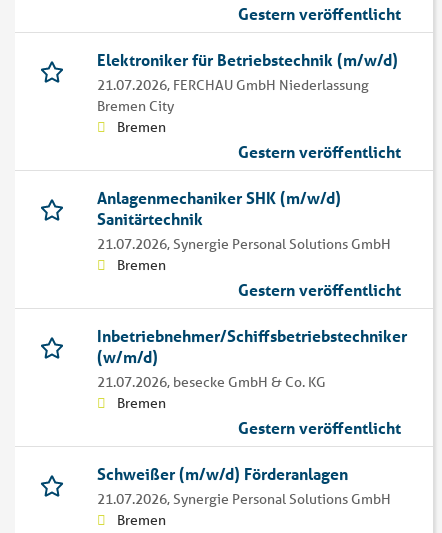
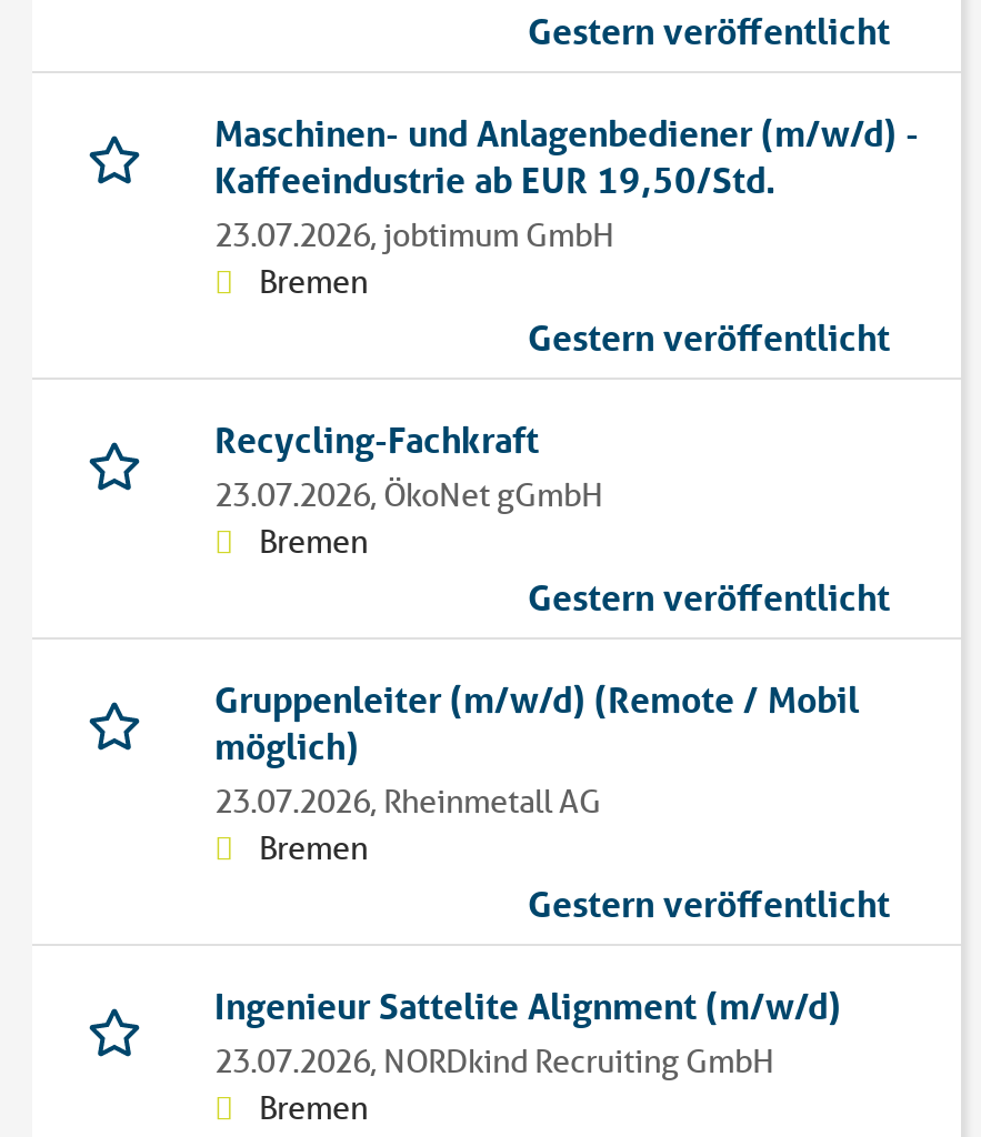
[97,49,398,115] Elektroniker für Betriebstechnik (m/w/d) | 21.07.2026, FERCHAU GmbH Niederlassung | Bremen City -> [214,110,919,256] Maschinen- und Anlagenbediener (m/w/d) - | Kaffeeindustrie ab EUR 19,50/Std. | 23.07.2026, jobtimum GmbH
[97,187,391,253] Anlagenmechaniker SHK (m/w/d) | Sanitärtechnik | 21.07.2026, Synergie Personal Solutions GmbH -> [214,416,603,516] Recycling-Fachkraft | 23.07.2026, ÖkoNet gGmbH
[97,325,407,391] Inbetriebnehmer/Schiffsbetriebstechniker | (w/m/d) | 21.07.2026, besecke GmbH & Co. KG -> [214,676,859,823] Gruppenleiter (m/w/d) (Remote / Mobil | möglich) | 23.07.2026, Rheinmetall AG
[97,463,391,508] Schweißer (m/w/d) Förderanlagen | 21.07.2026, Synergie Personal Solutions GmbH -> [214,982,841,1082] Ingenieur Sattelite Alignment (m/w/d) | 23.07.2026, NORDkind Recruiting GmbH

